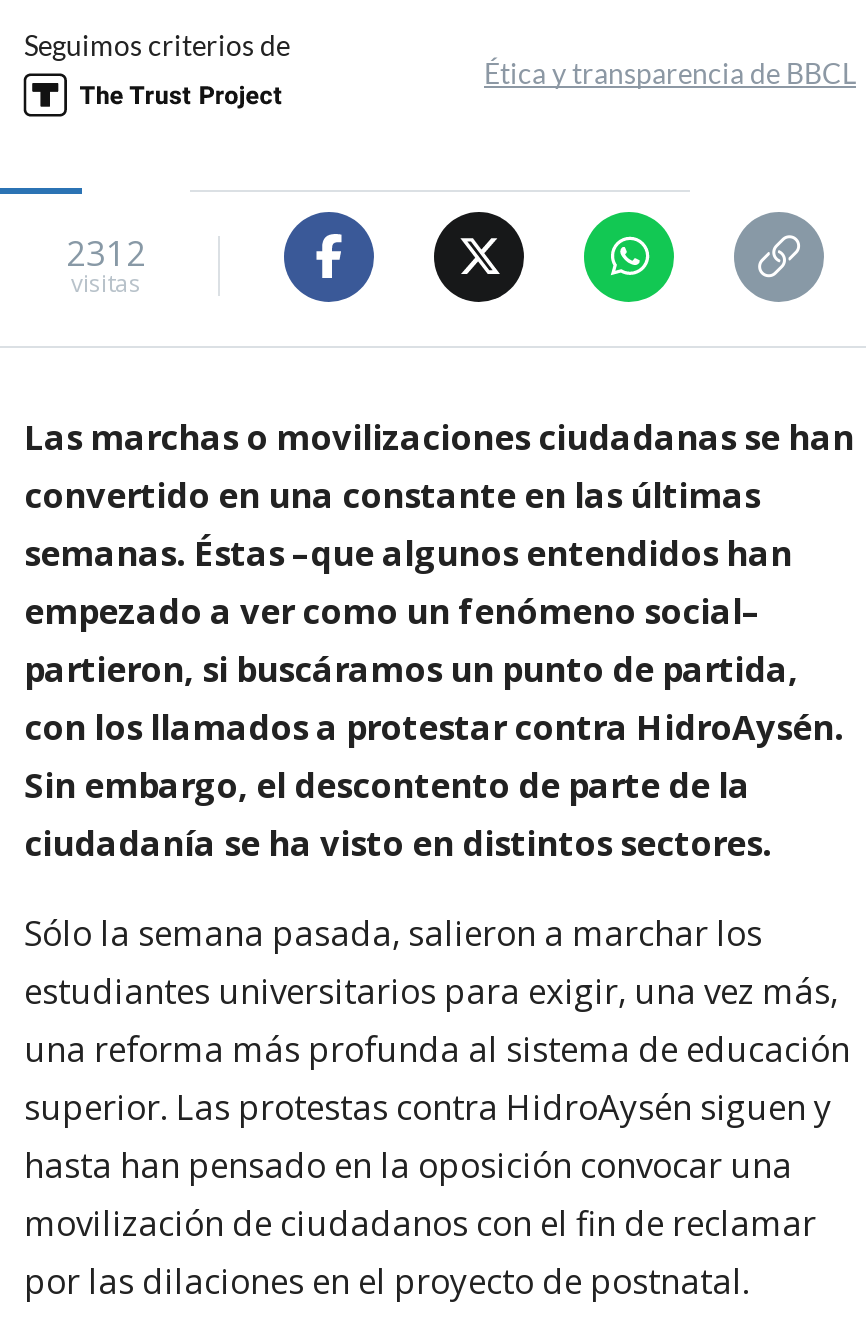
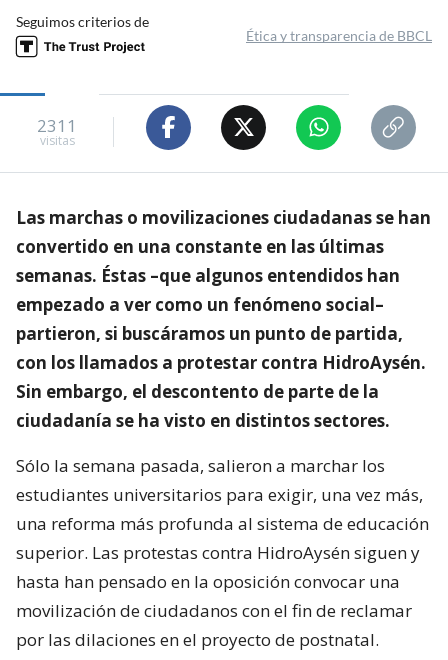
[66,231,146,277] 2312 -> [37,114,77,137] 2311

